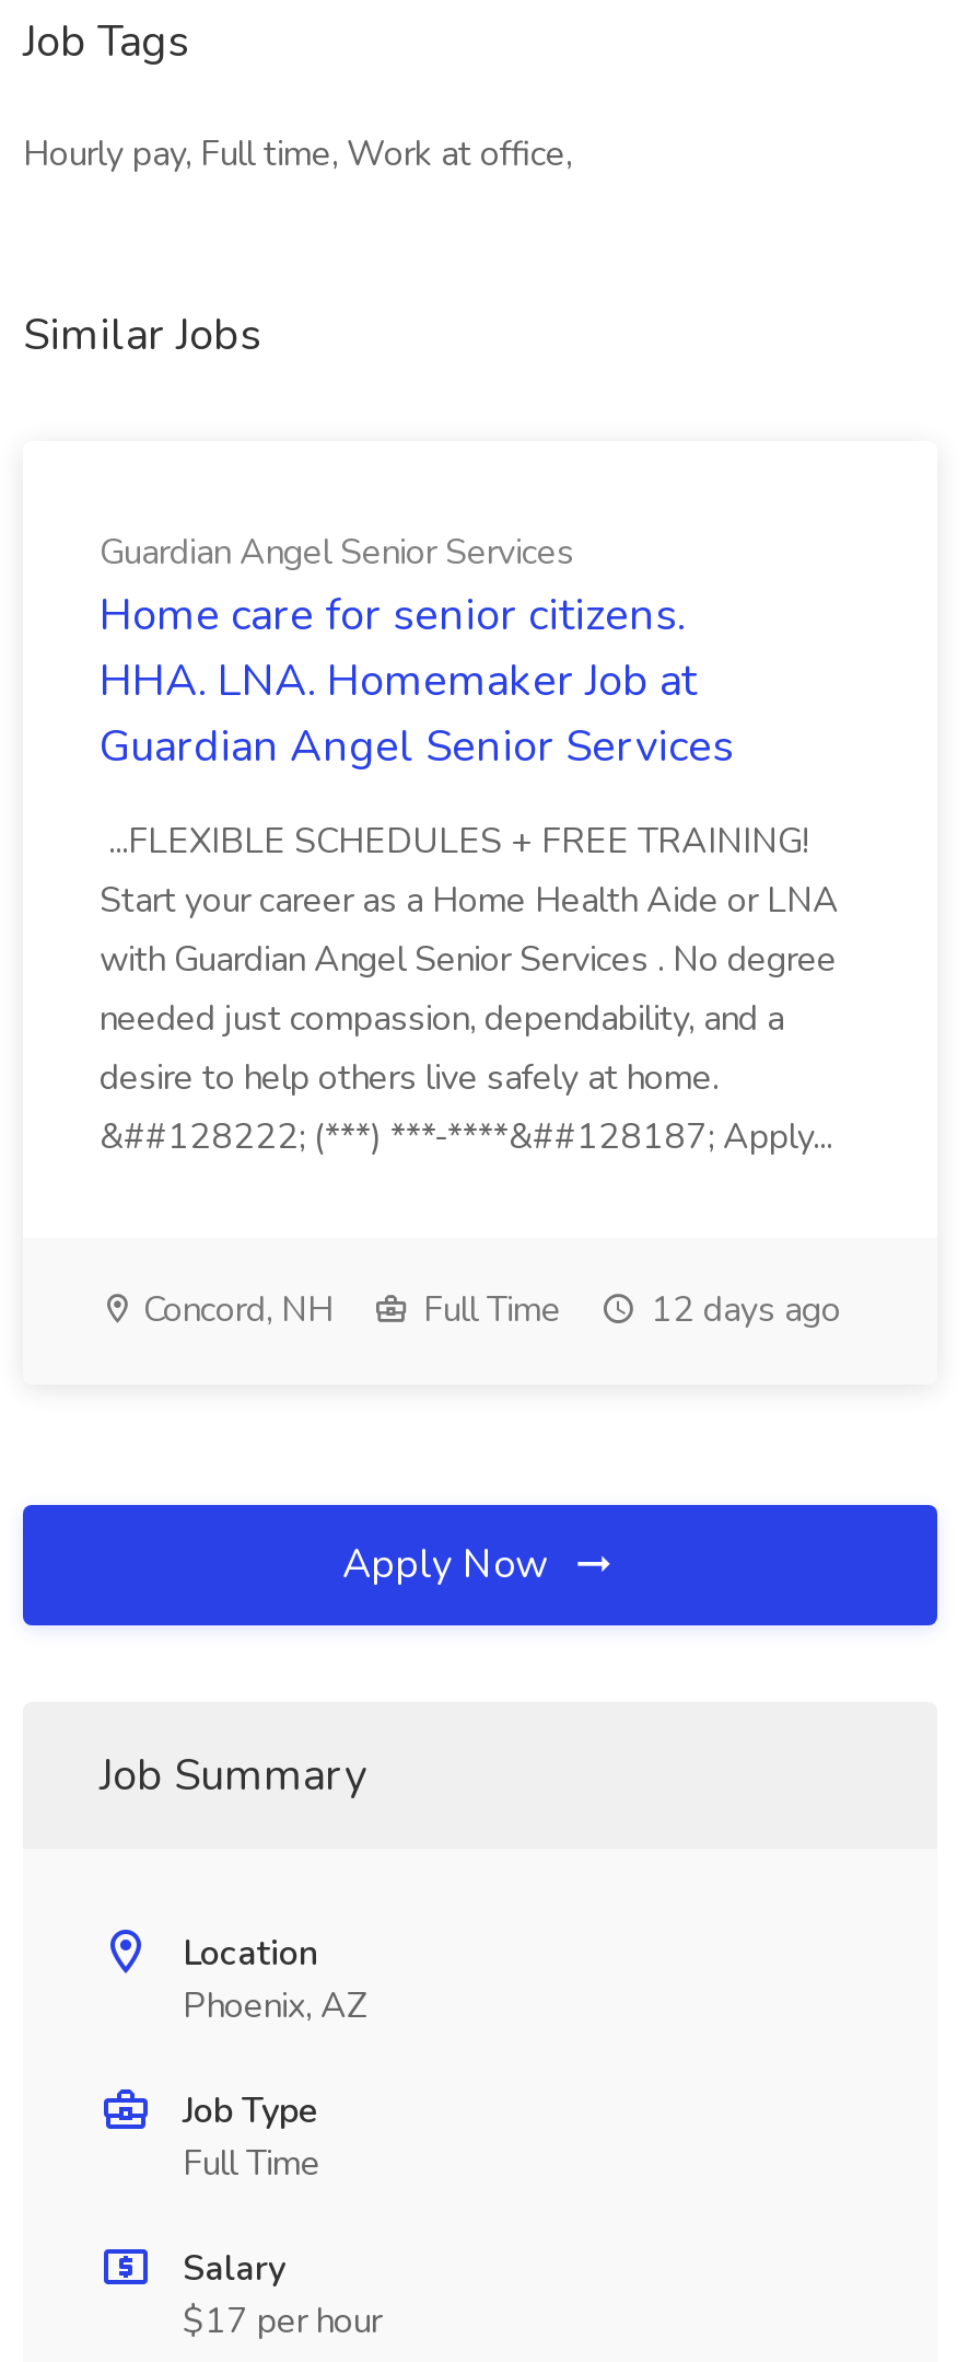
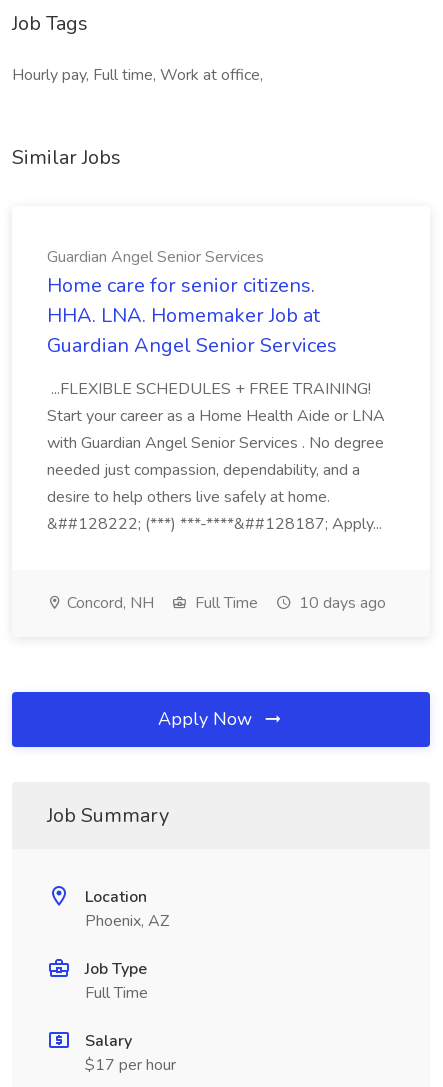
[135,1286,841,1334] Concord, NH Full Time 12 days ago -> [63,592,386,614] Concord, NH Full Time 10 days ago

